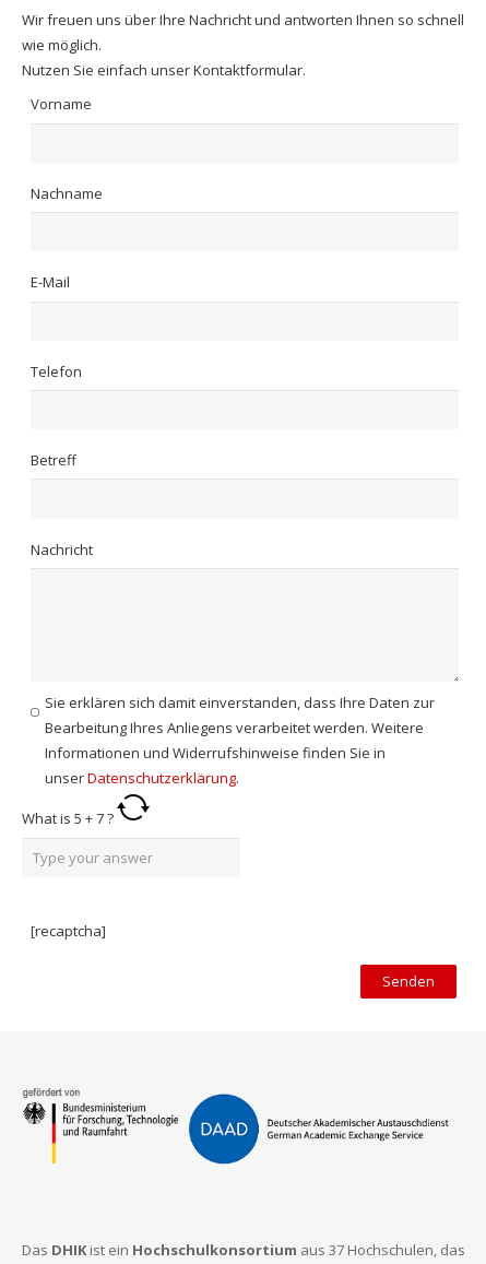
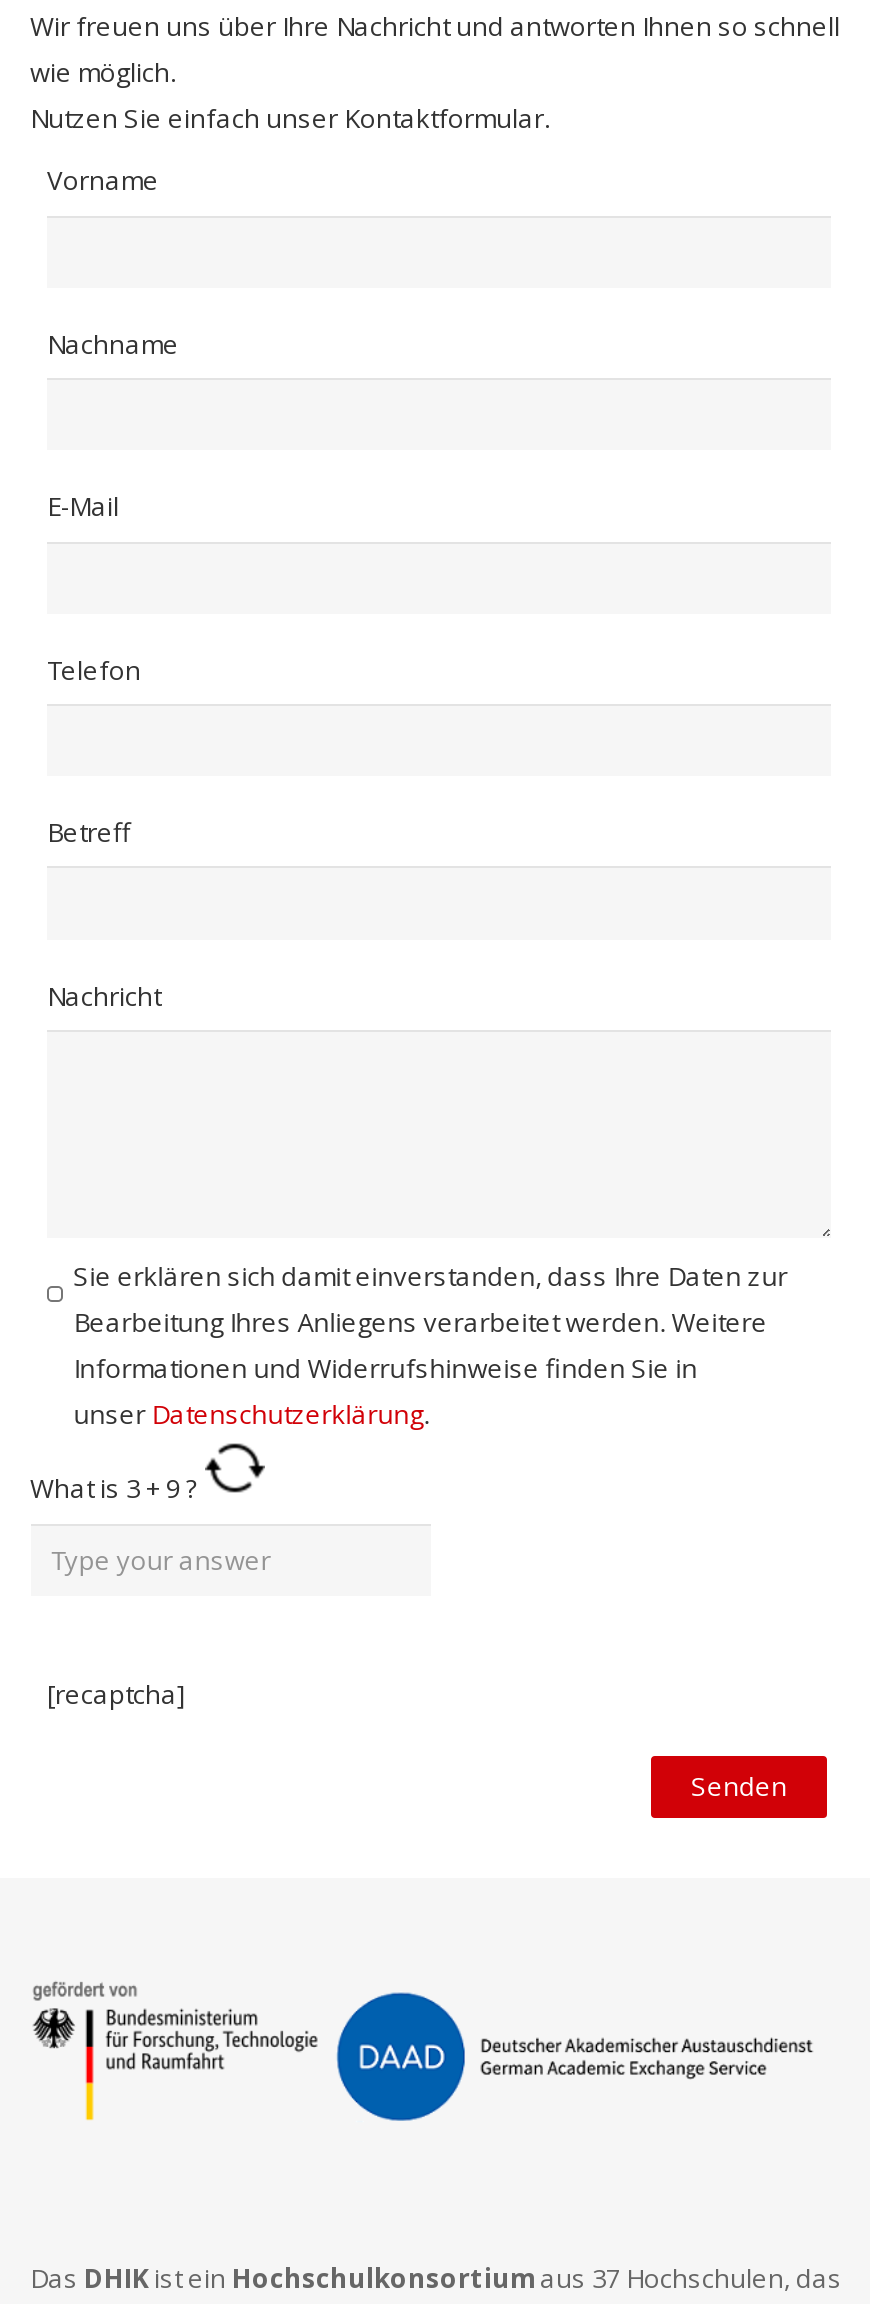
[21,809,116,828] What is 5 + 7? -> [30,1471,204,1507] What is 3 + 9?

